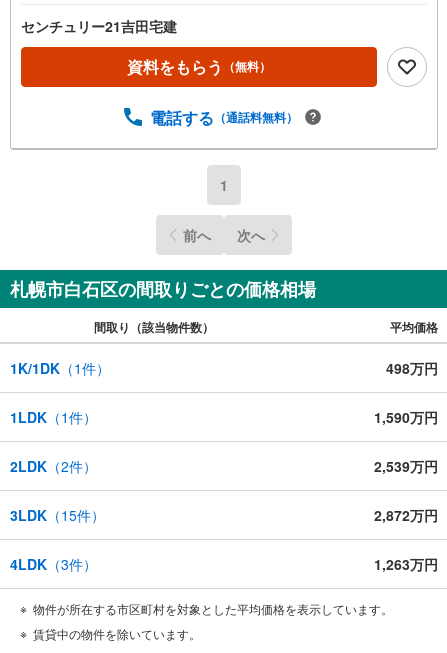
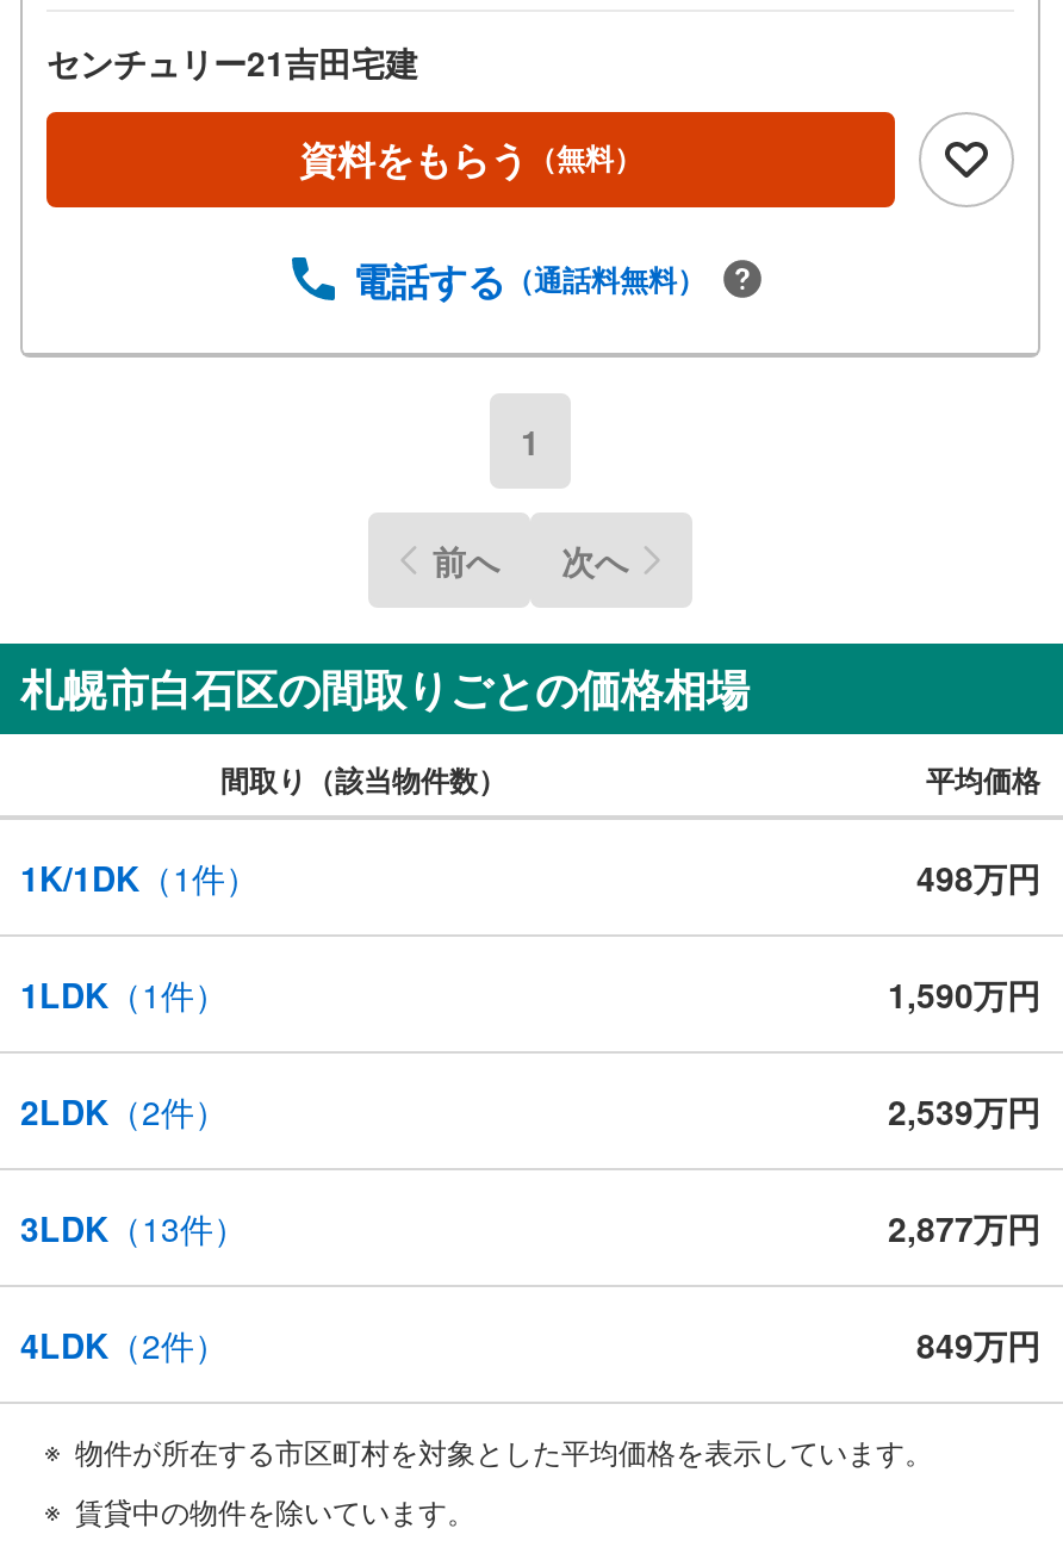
[10,505,105,525] 3LDK（15件） -> [20,1203,247,1251] 3LDK（13件）
[374,505,438,525] 2,872万円 -> [888,1203,1040,1251] 2,877万円
[10,554,97,574] 4LDK（3件） -> [20,1320,228,1368] 4LDK（2件）
[374,554,438,574] 1,263万円 -> [916,1320,1040,1368] 849万円

